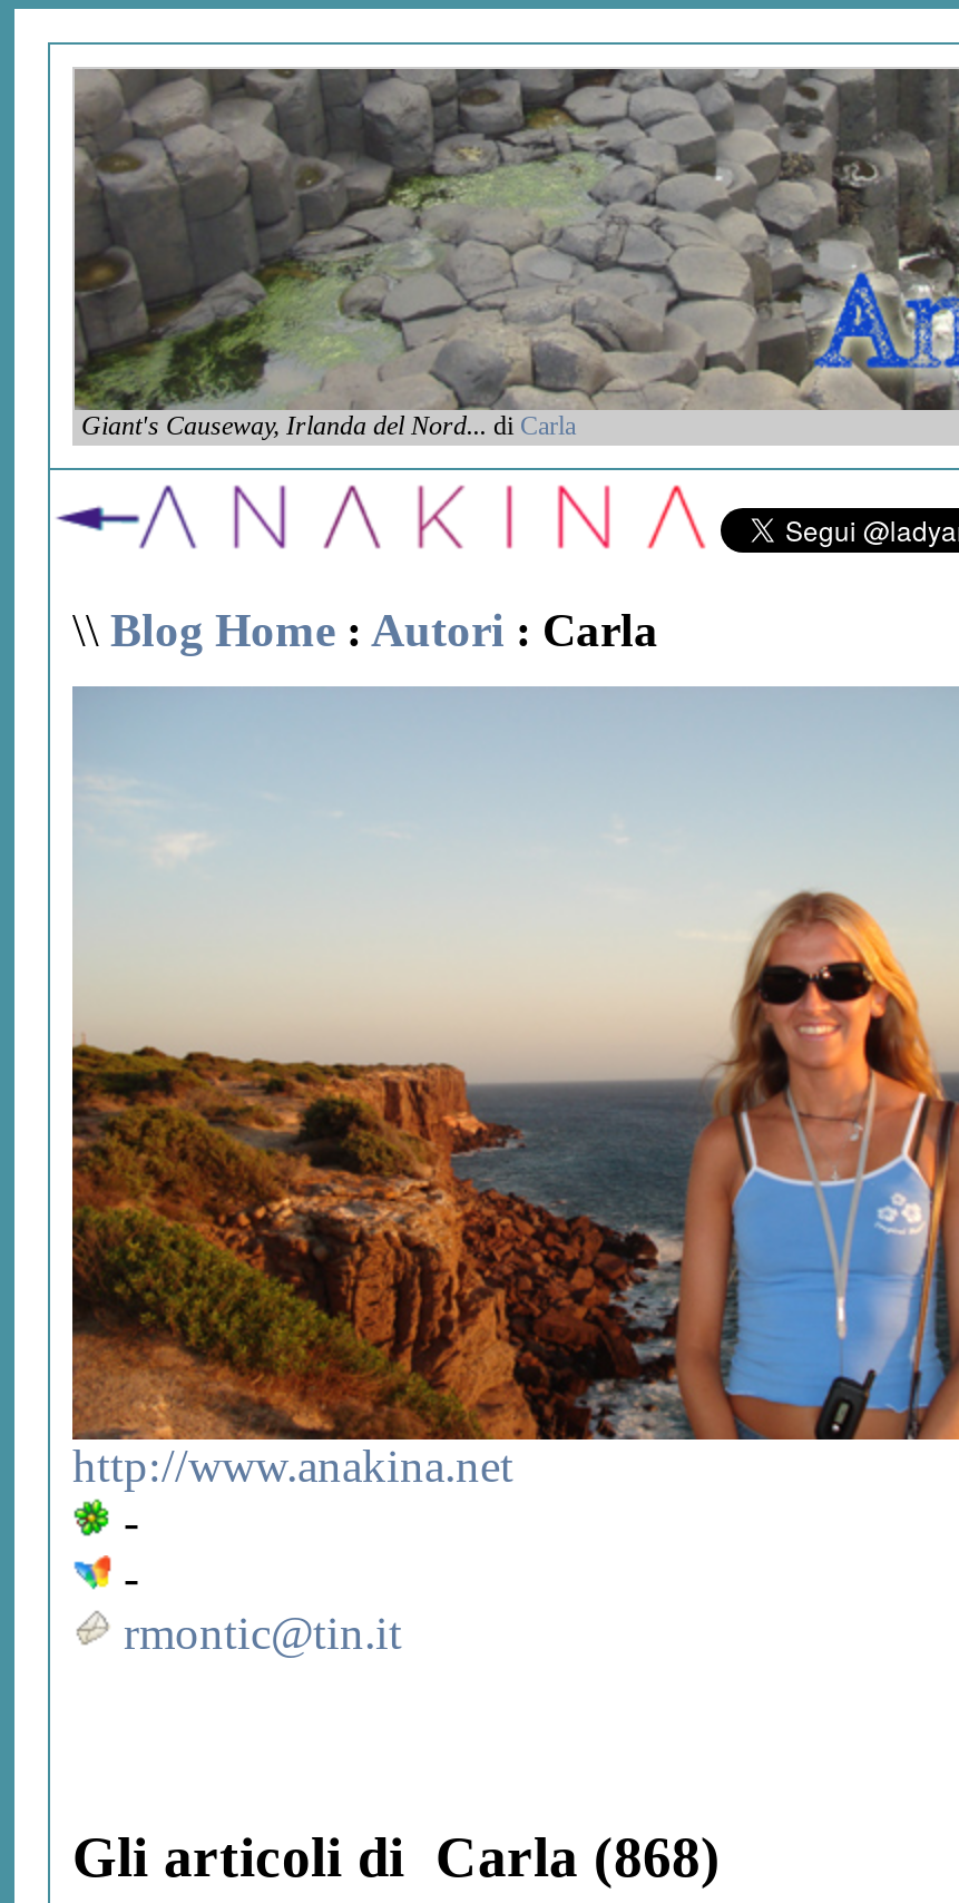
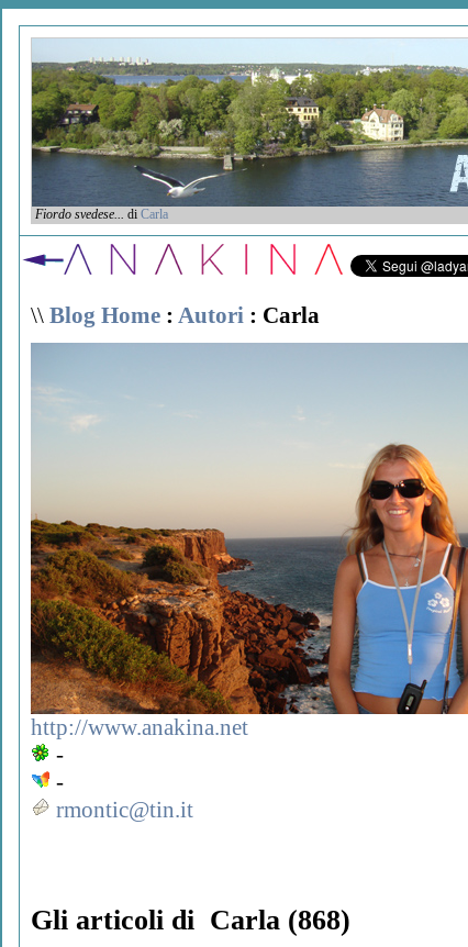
[72,67,952,441] [image] | Giant's Causeway, Irlanda del Nord...diCarla -> [32,38,465,222] [image] | Fiordo svedese...diCarla

